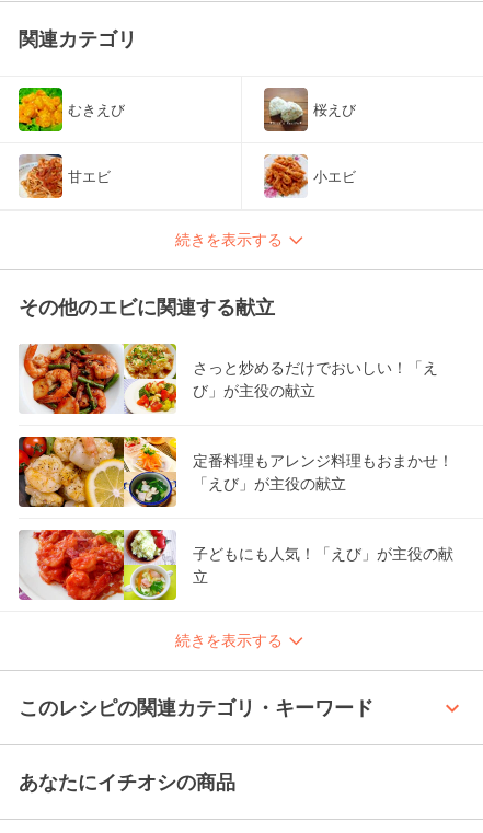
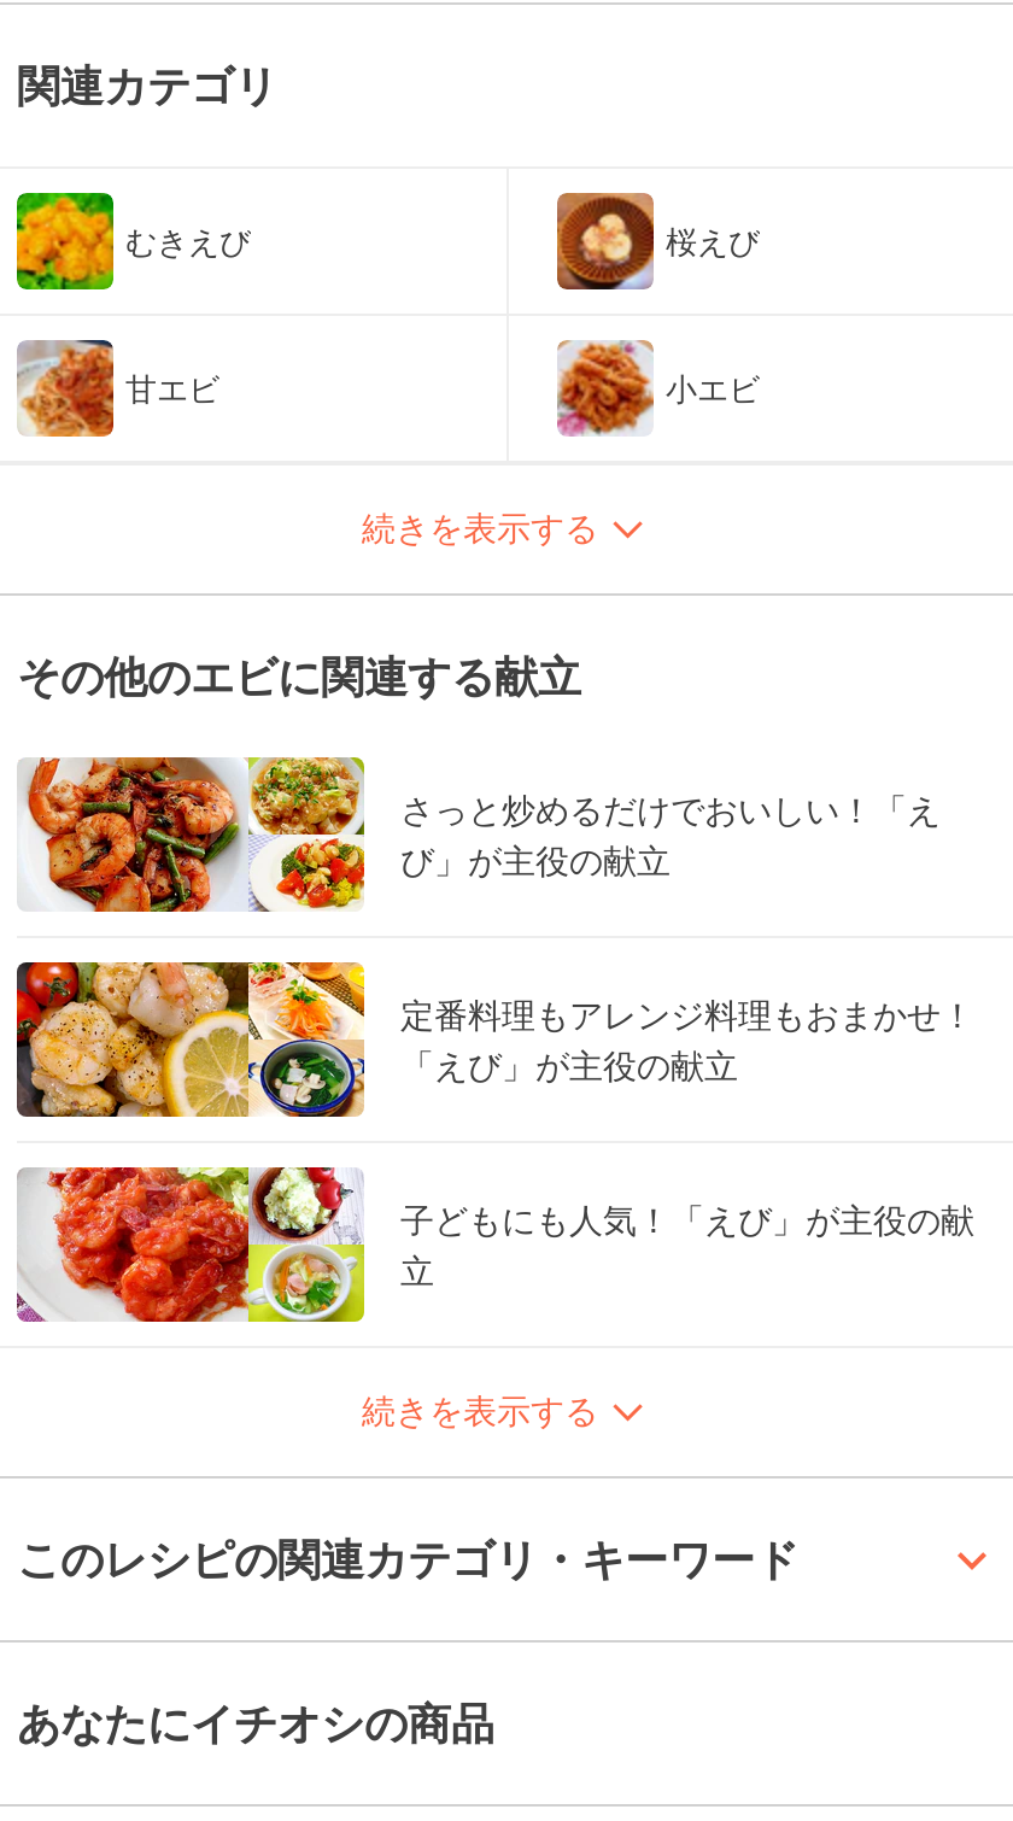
[264,88,308,132] [image] -> [557,193,654,292] [image]

